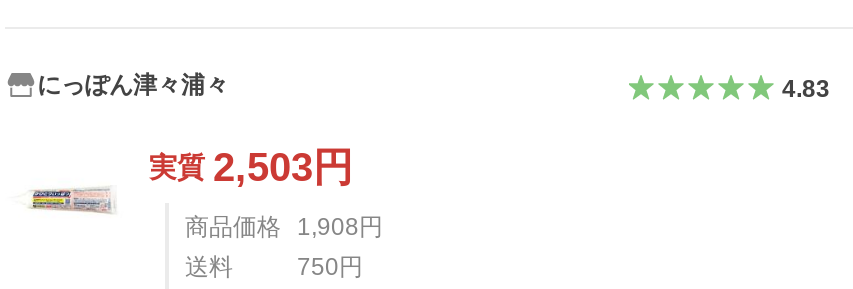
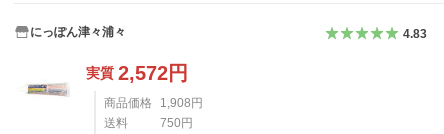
[149,144,353,188] 実質2,503円 -> [86,61,188,83] 実質2,572円

